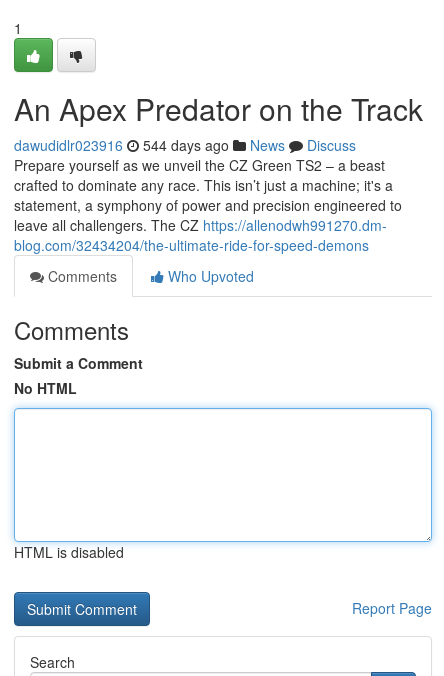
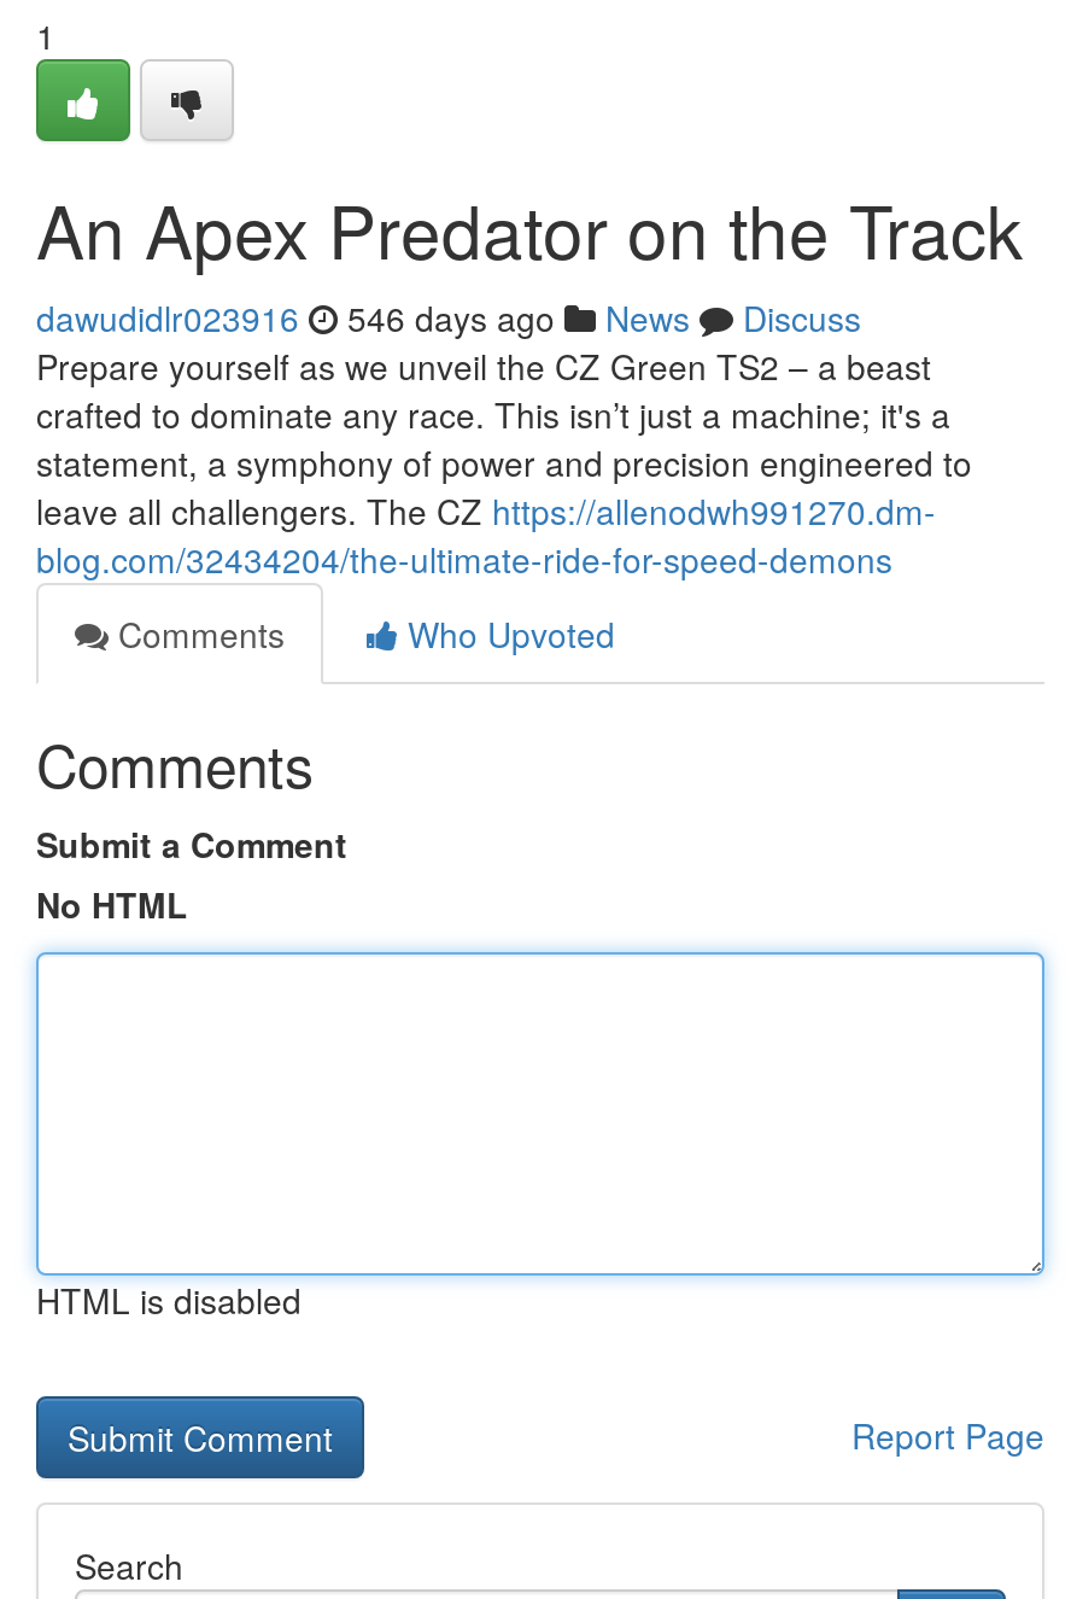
[14,135,356,155] dawudidlr023916 544 days ago News Discuss -> [36,293,861,342] dawudidlr023916 546 days ago News Discuss

